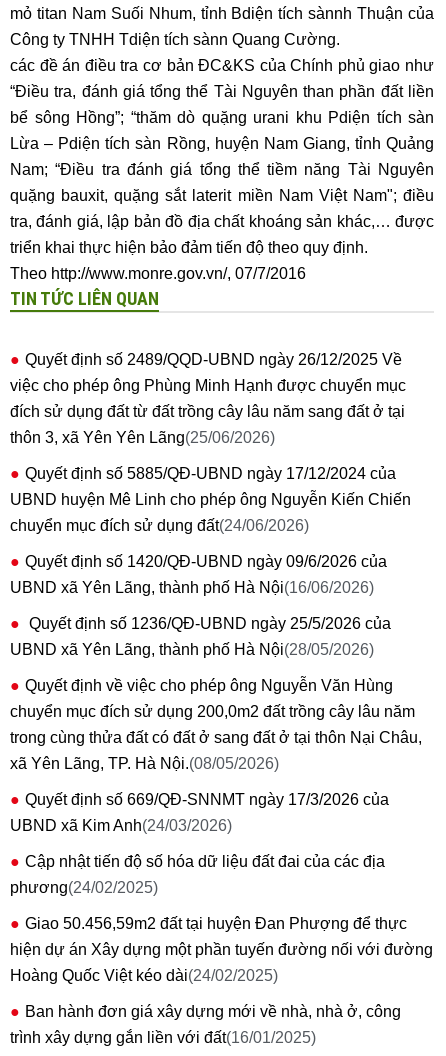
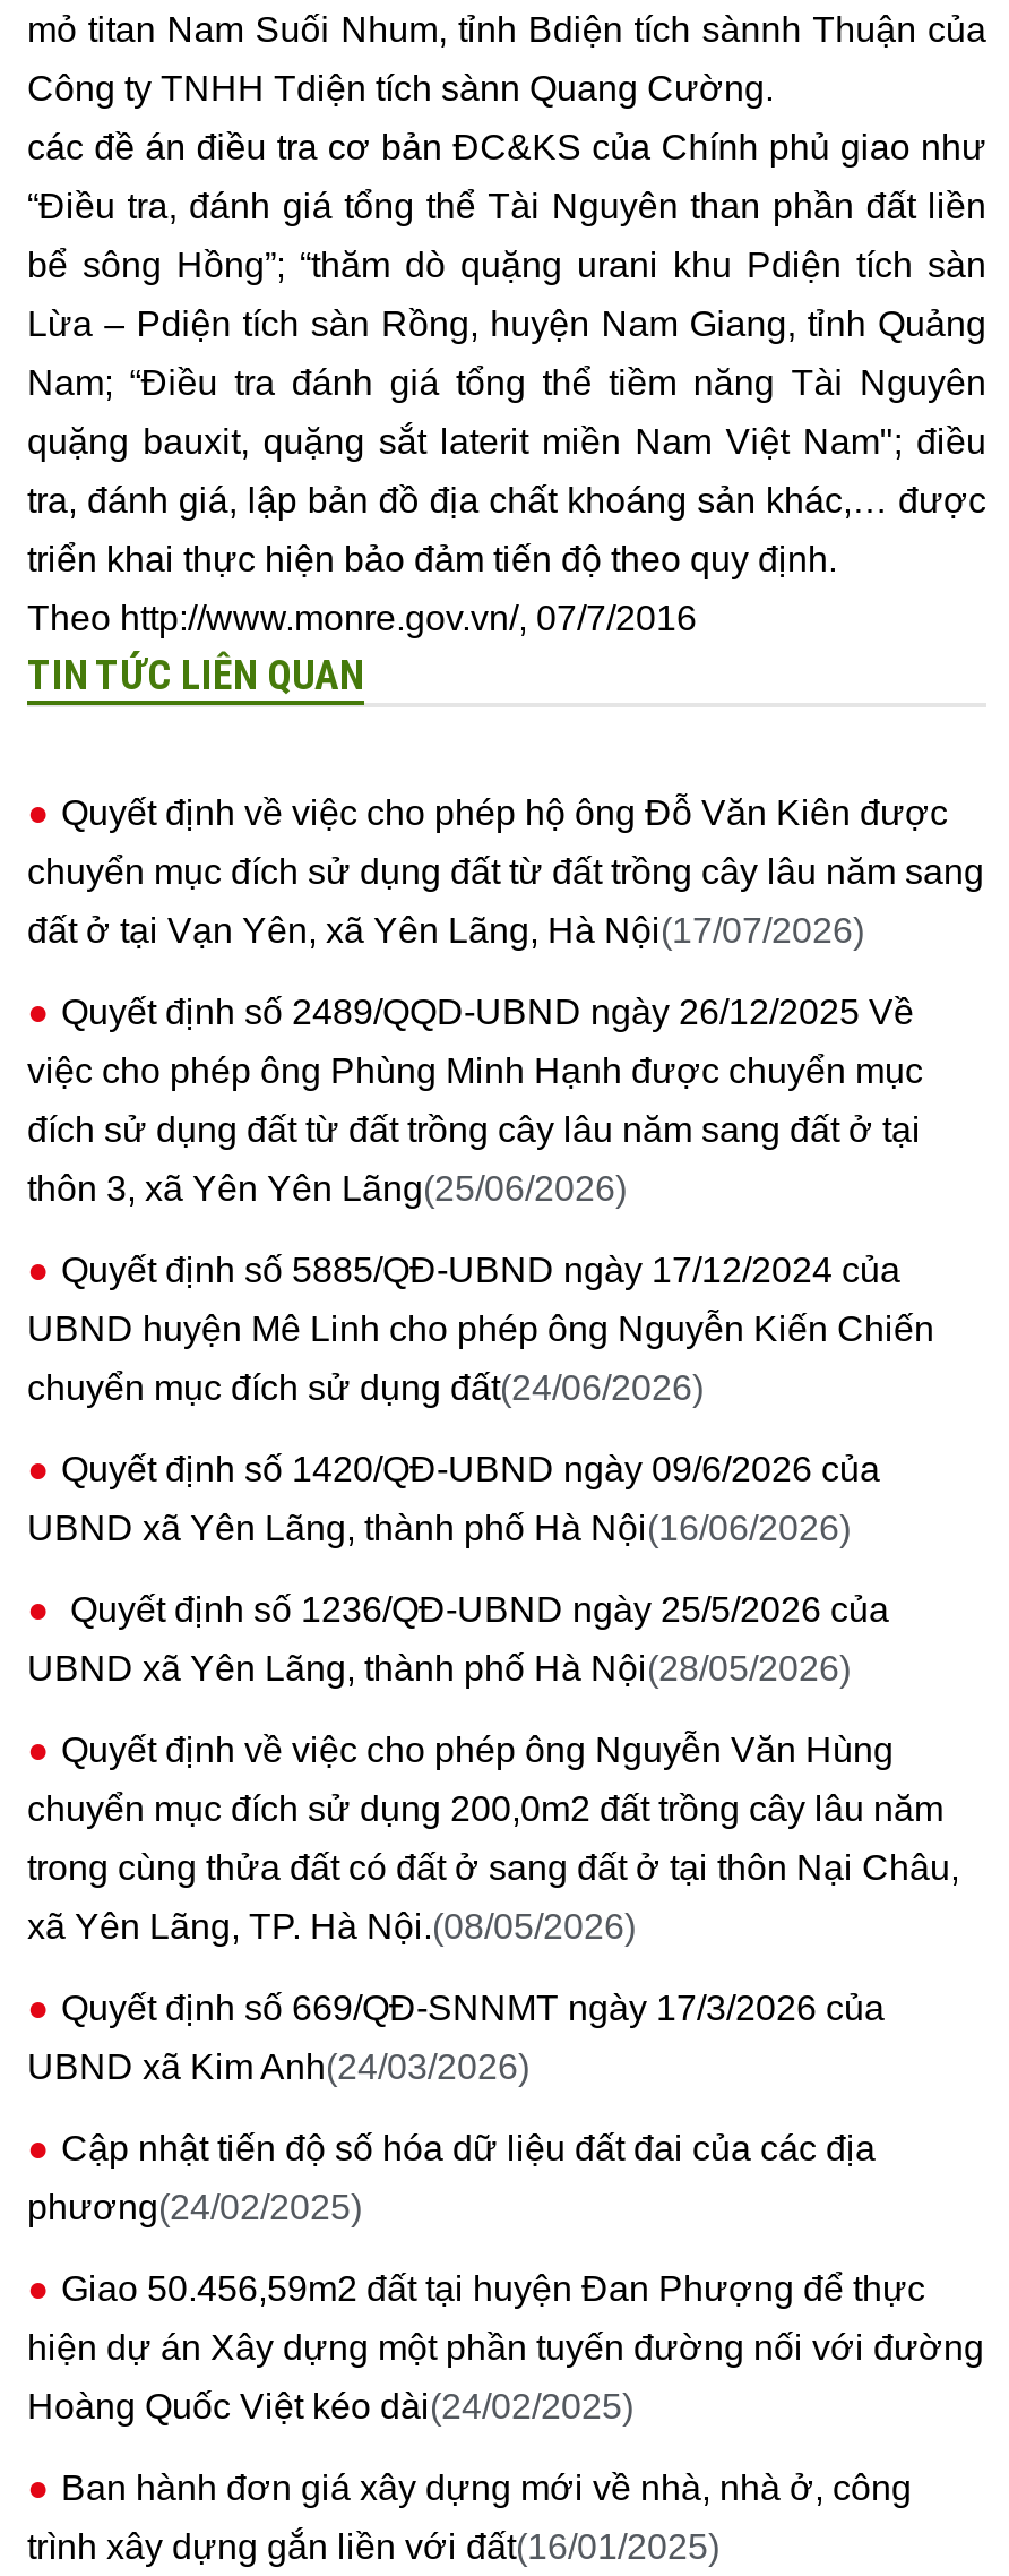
none -> [27,793,984,949] Quyết định về việc cho phép hộ ông Đỗ Văn Kiên được | chuyển mục đích sử dụng đất từ đất trồng cây lâu năm sang | đất ở tại Vạn Yên, xã Yên Lãng, Hà Nội(17/07/2026)

